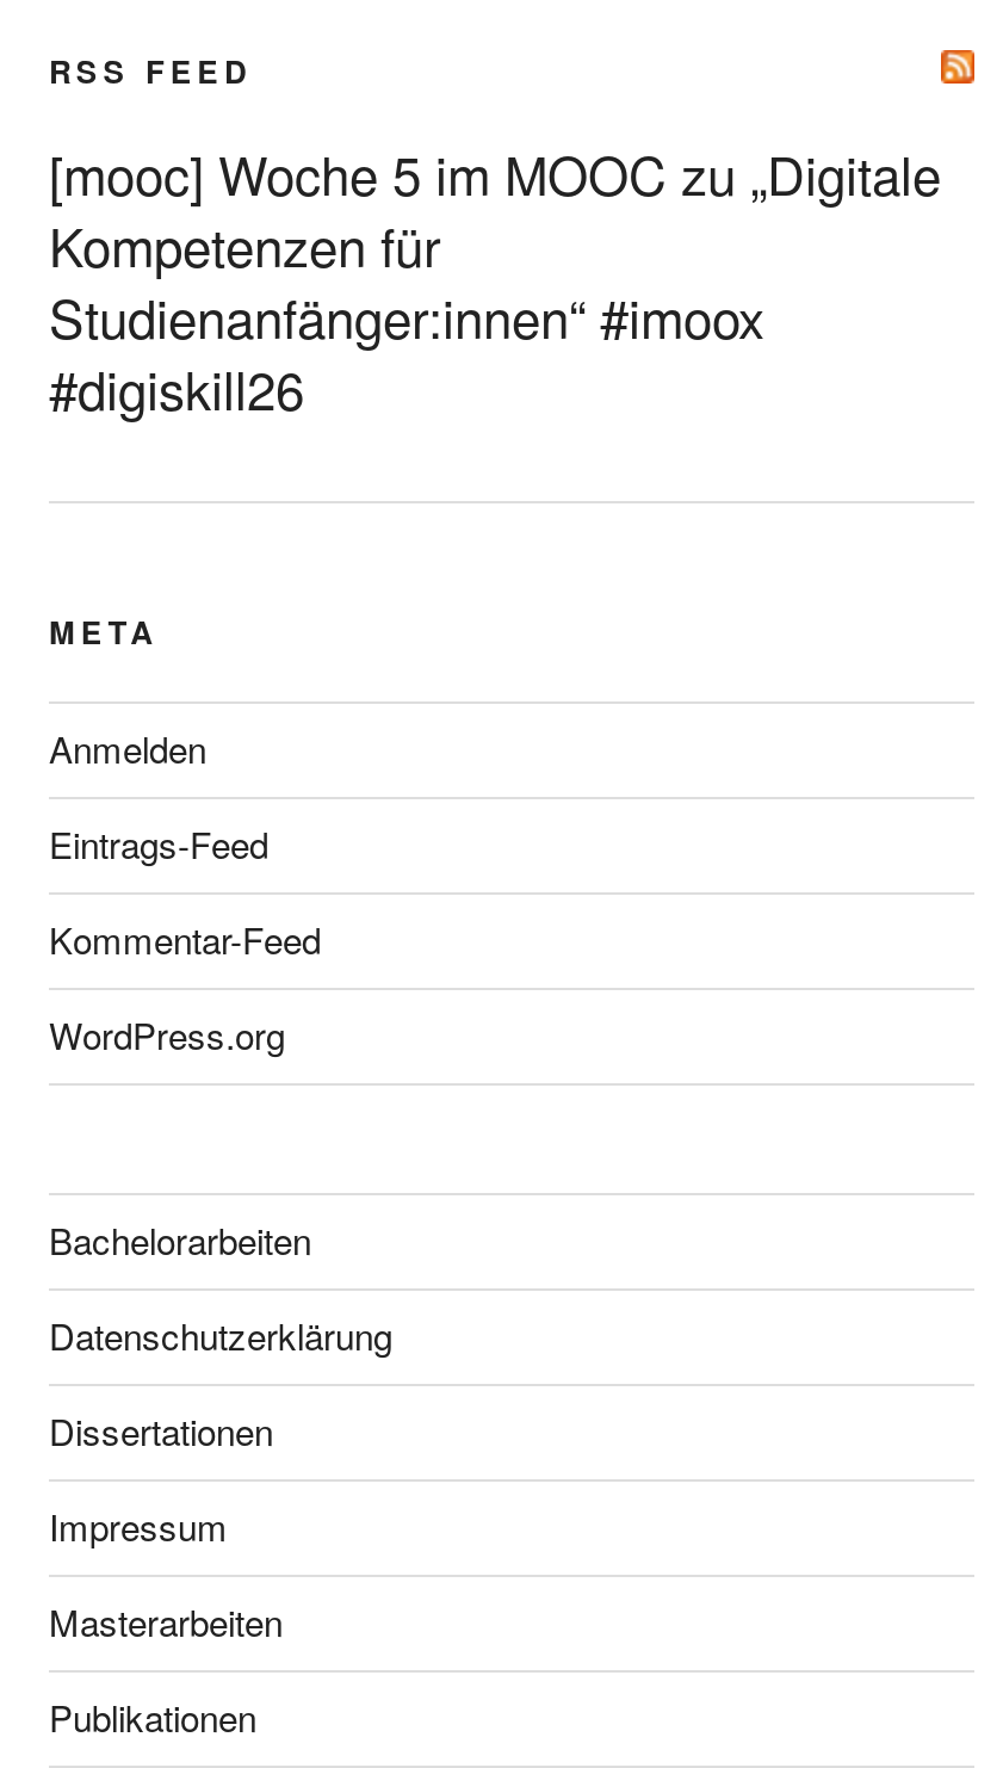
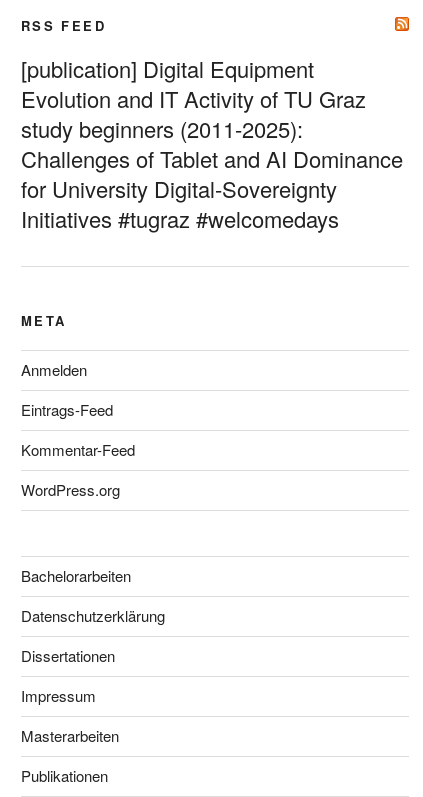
[49,137,941,426] [mooc] Woche 5 im MOOC zu „Digitale | Kompetenzen für | Studienanfänger:innen“ #imoox | #digiskill26 -> [21,53,403,234] [publication] Digital Equipment | Evolution and IT Activity of TU Graz | study beginners (2011-2025): | Challenges of Tablet and AI Dominance | for University Digital-Sovereignty | Initiatives #tugraz #welcomedays

